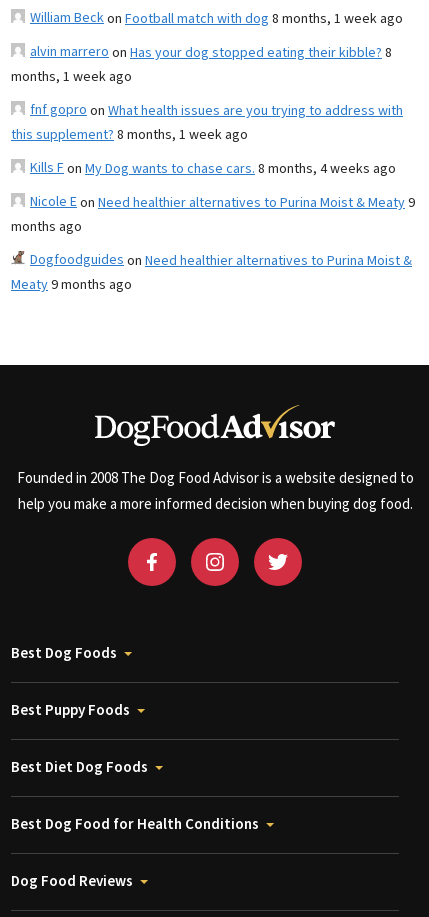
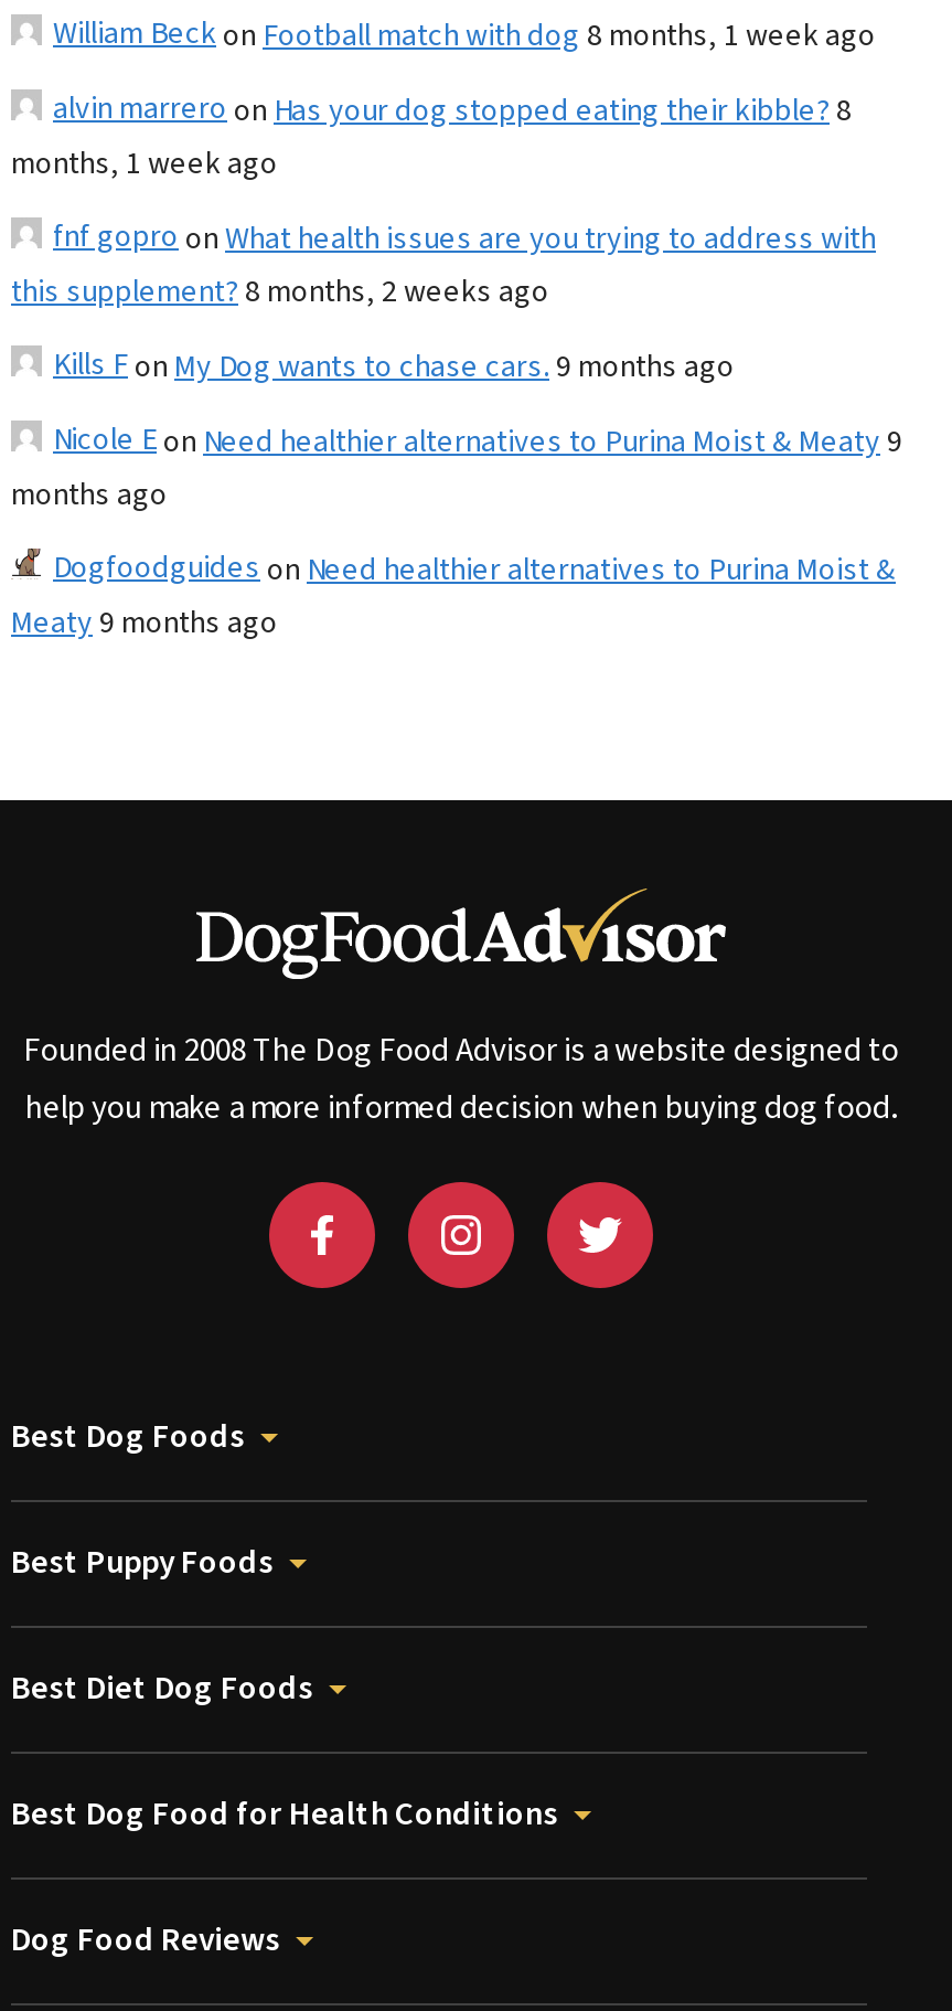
[11,125,248,145] this supplement? 8 months, 1 week ago -> [11,270,549,314] this supplement? 8 months, 2 weeks ago
[30,158,396,179] Kills Fon My Dog wants to chase cars. 8 months, 4 weeks ago -> [53,343,735,389] Kills Fon My Dog wants to chase cars. 9 months ago

